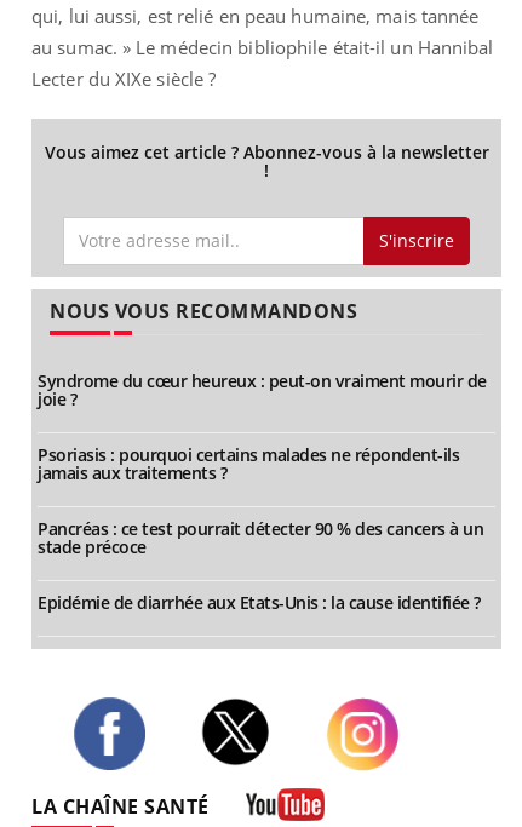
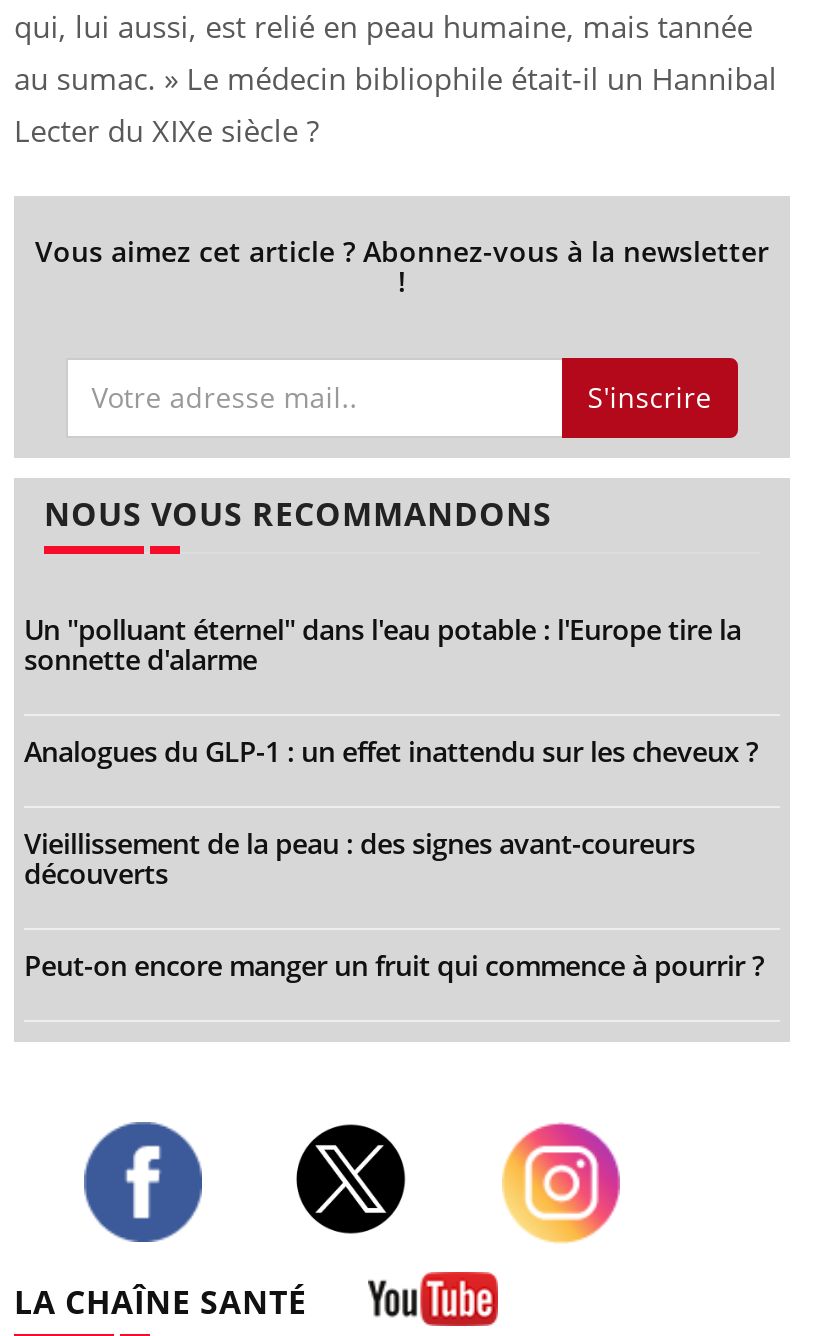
[38,370,486,411] Syndrome du cœur heureux : peut-on vraiment mourir de | joie ? -> [24,611,741,679] Un "polluant éternel" dans l'eau potable : l'Europe tire la | sonnette d'alarme
[38,444,459,485] Psoriasis : pourquoi certains malades ne répondent-ils | jamais aux traitements ? -> [24,733,757,771] Analogues du GLP-1 : un effet inattendu sur les cheveux ?
[38,517,483,559] Pancréas : ce test pourrait détecter 90 % des cancers à un | stade précoce -> [24,825,695,893] Vieillissement de la peau : des signes avant-coureurs | découverts
[38,591,480,614] Epidémie de diarrhée aux Etats-Unis : la cause identifiée ? -> [24,947,763,985] Peut-on encore manger un fruit qui commence à pourrir ?

